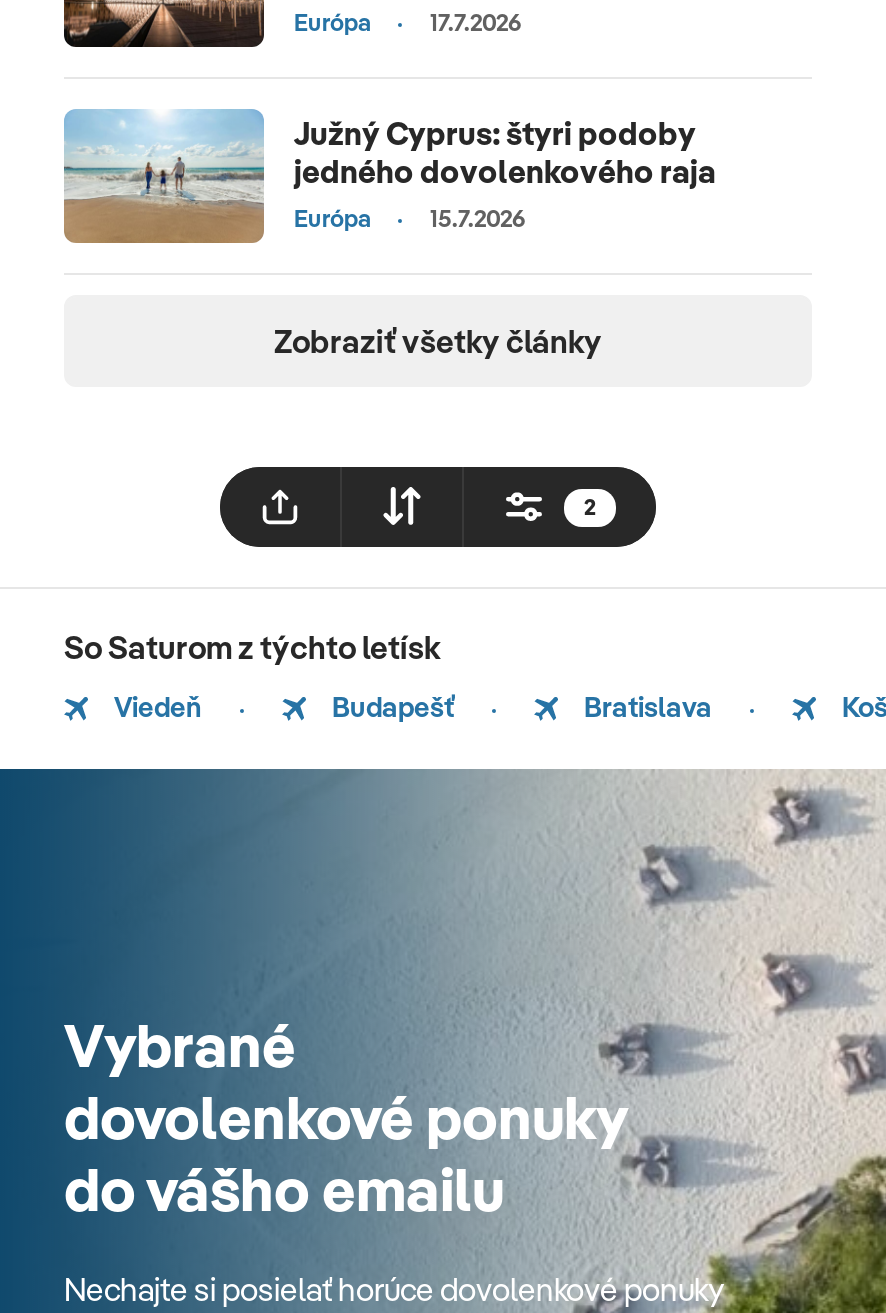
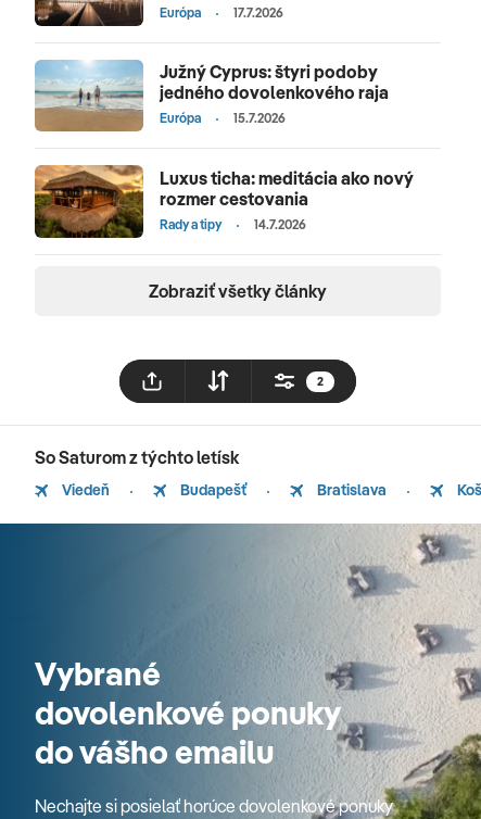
none -> [34,164,414,239] [image] | Luxus ticha: meditácia ako nový | rozmer cestovania | Rady a tipy | 14.7.2026

